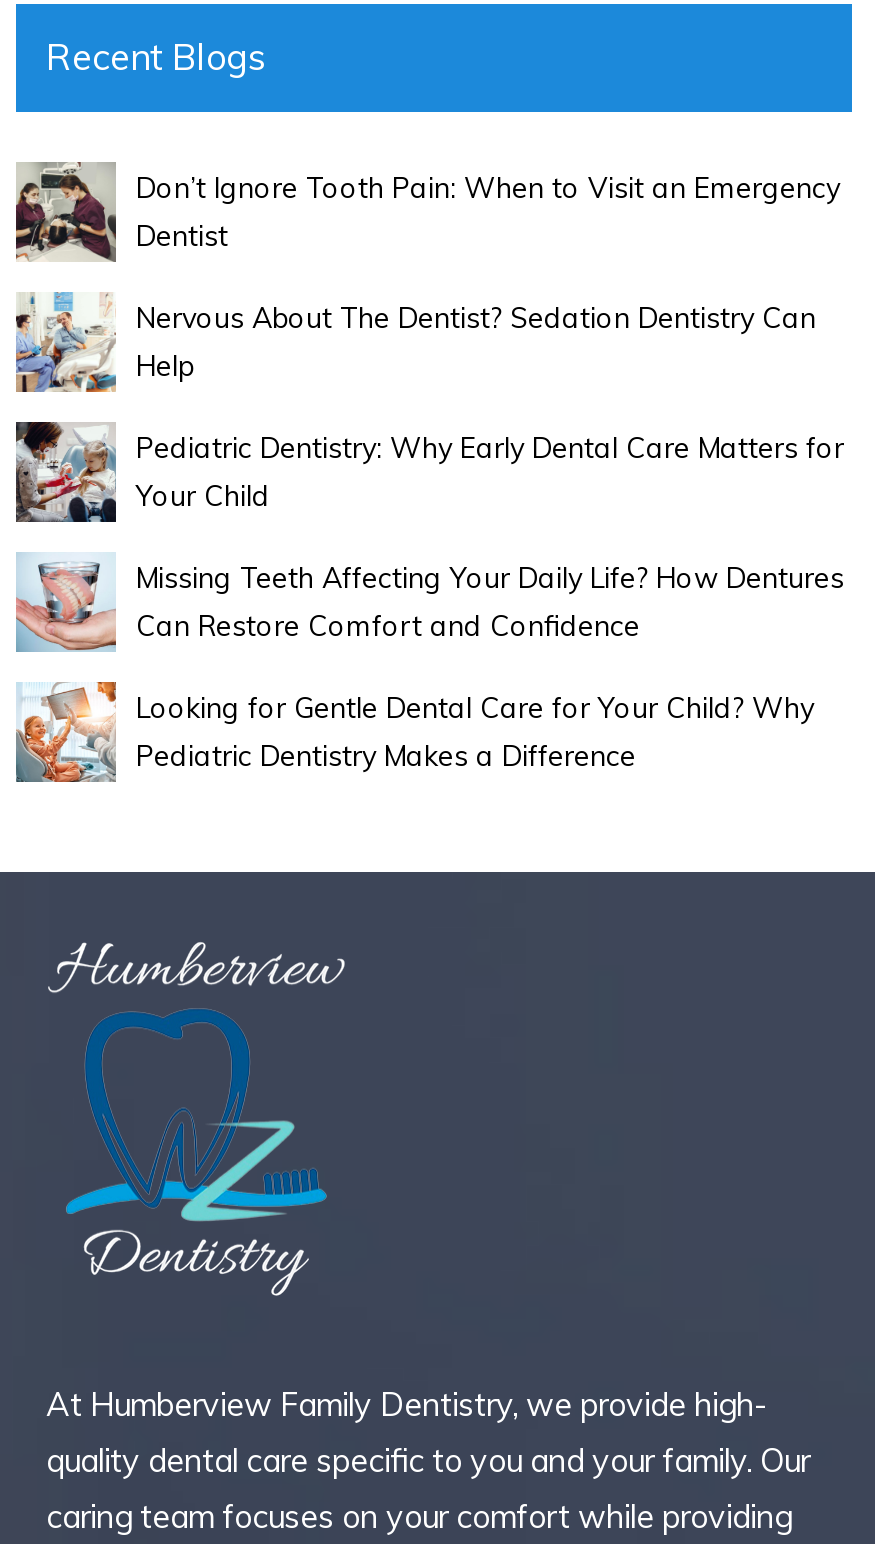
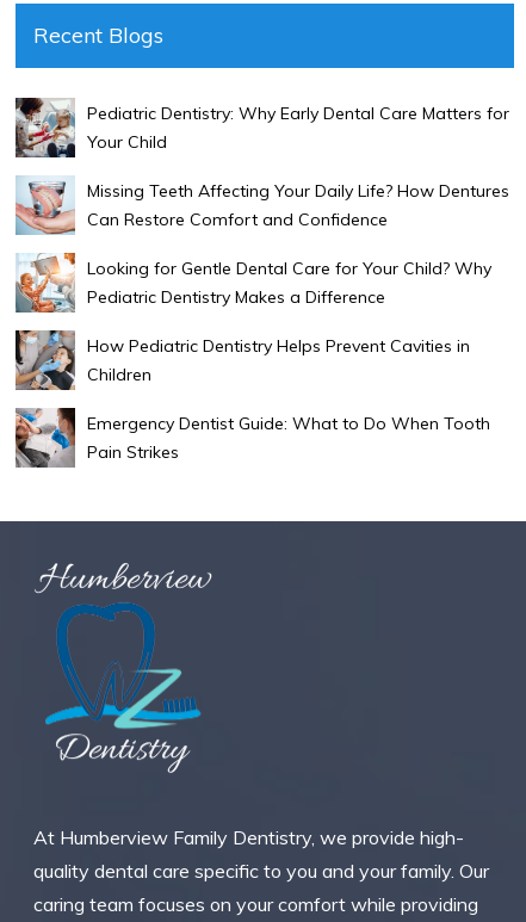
[14,161,840,384] [image] | Don’t Ignore Tooth Pain: When to Visit an Emergency | Dentist | Nervous About The Dentist? Sedation Dentistry Can | Help -> none
[14,291,108,393] [image] -> none
moved [12,419,844,774] -> [13,95,509,307]: [image] | Pediatric Dentistry: Why Early Dental Care Matters for | Your Child | Missing Teeth Affecting Your Daily Life? How Dentures | Can Restore Comfort and Confidence | Looking for Gentle Dental Care for Your Child? Why | Pediatric Dentistry Makes a Difference
none -> [14,329,490,462] [image] | How Pediatric Dentistry Helps Prevent Cavities in | Children | Emergency Dentist Guide: What to Do When Tooth | Pain Strikes
none -> [14,407,70,469] [image]

